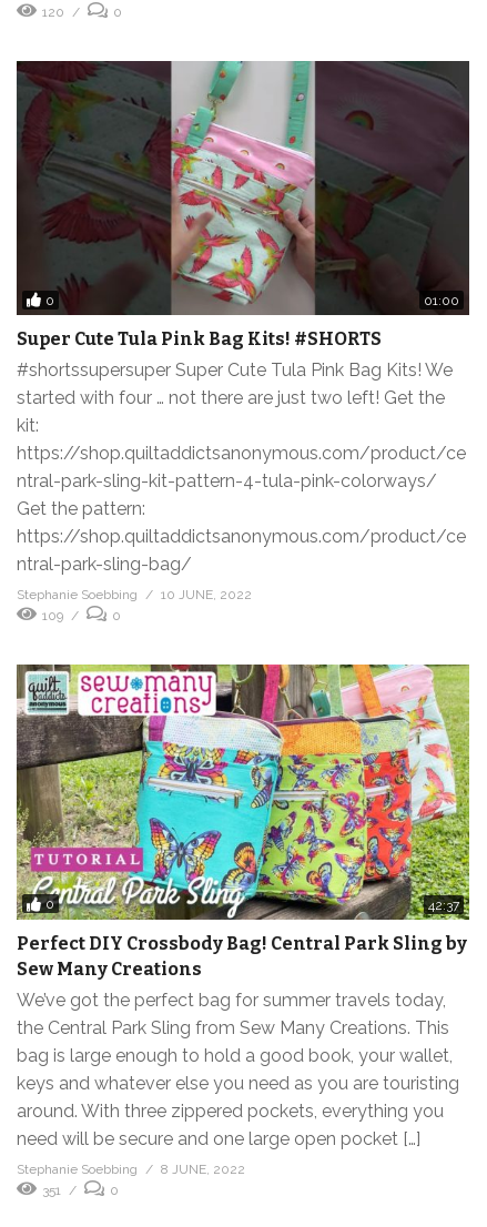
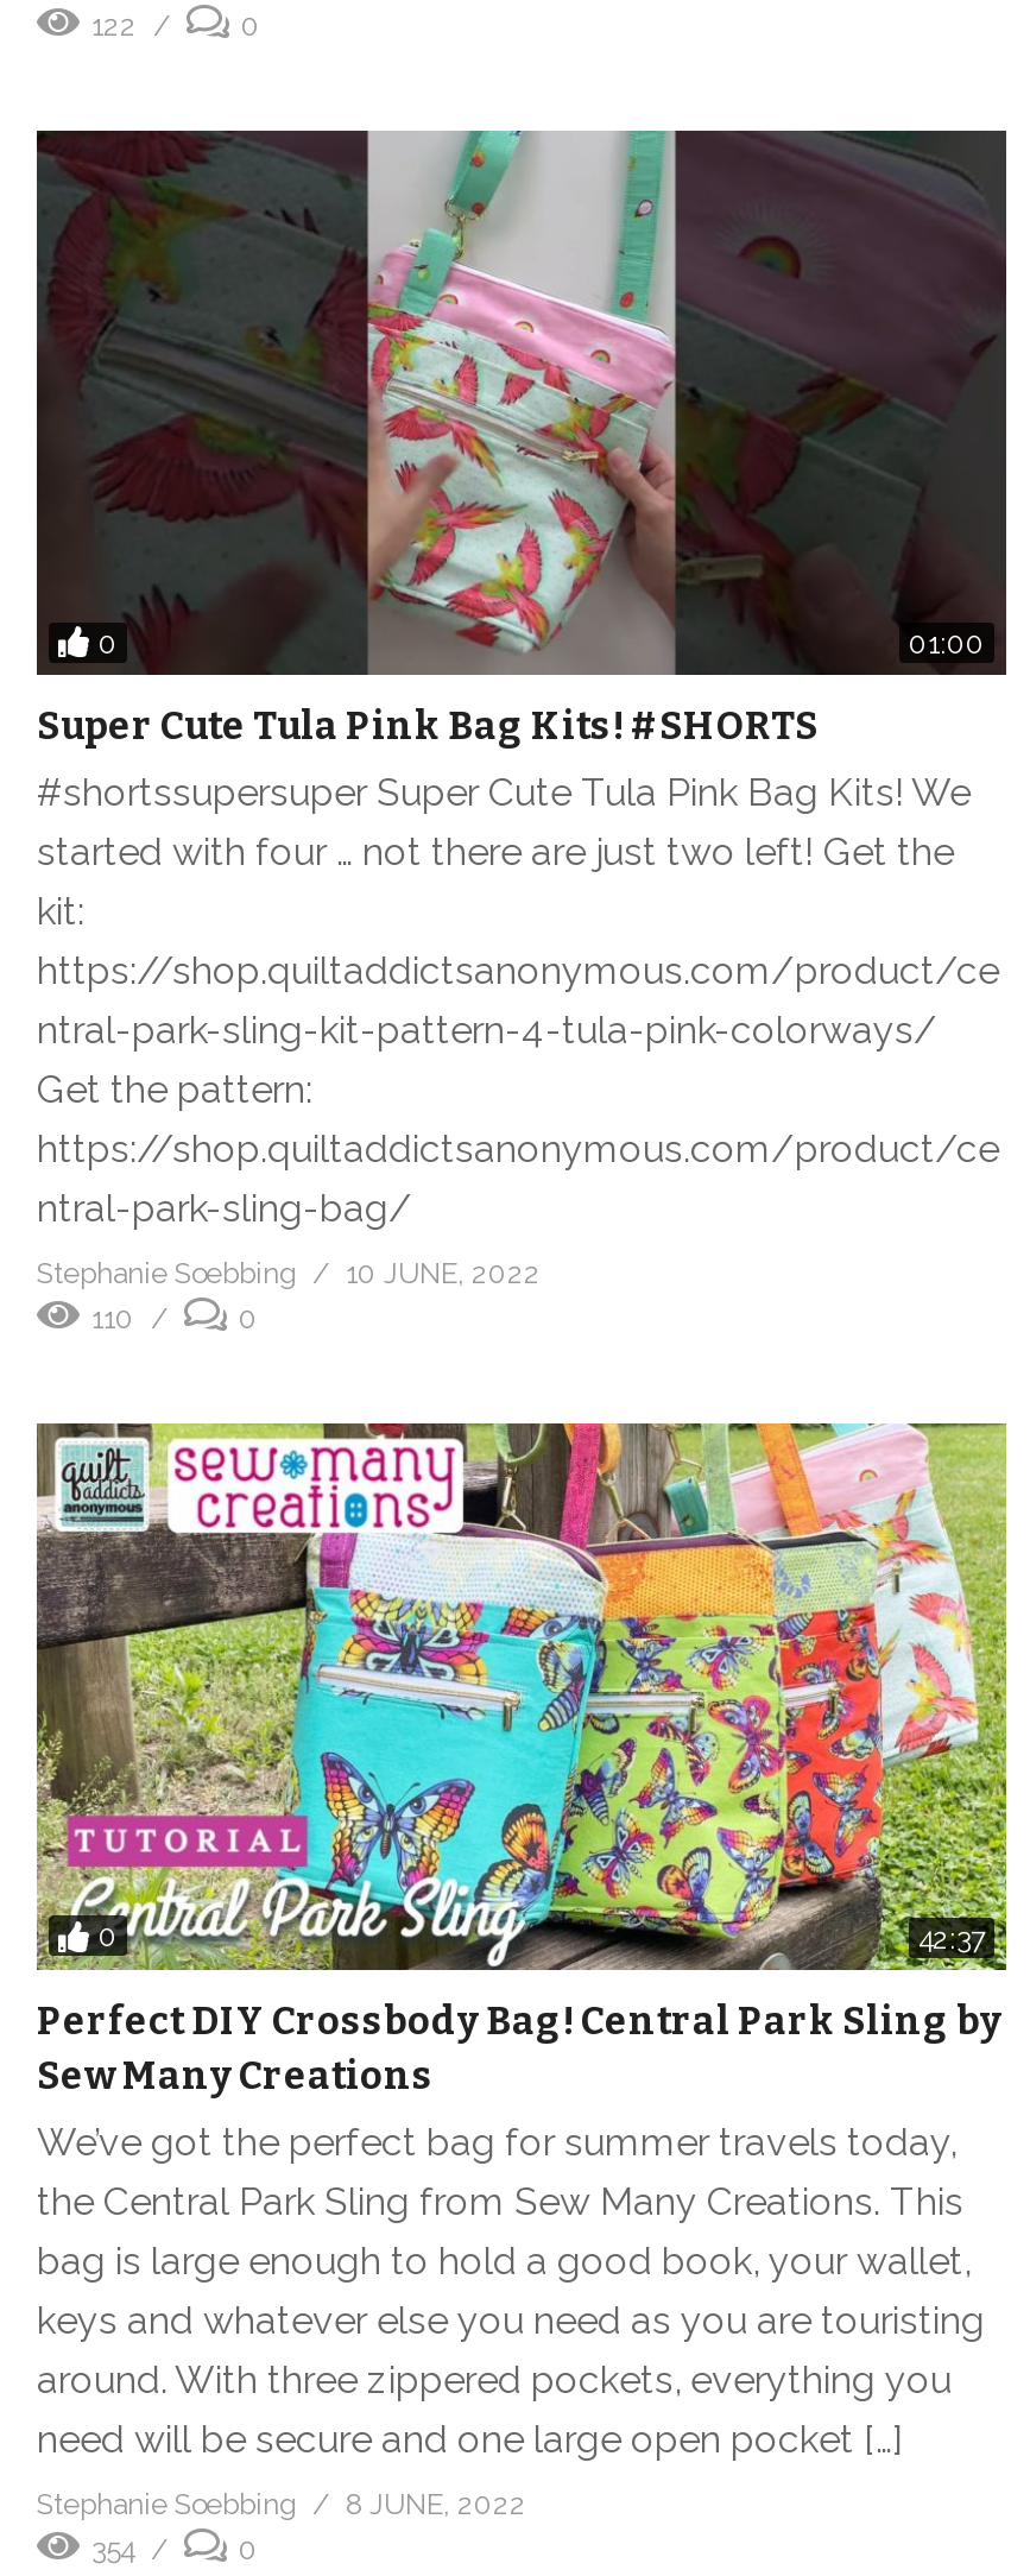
[42,4,64,20] 120 -> [91,9,137,42] 122
[42,608,63,624] 109 -> [91,1302,134,1336] 110
[42,1183,61,1198] 351 -> [91,2532,134,2566] 354

